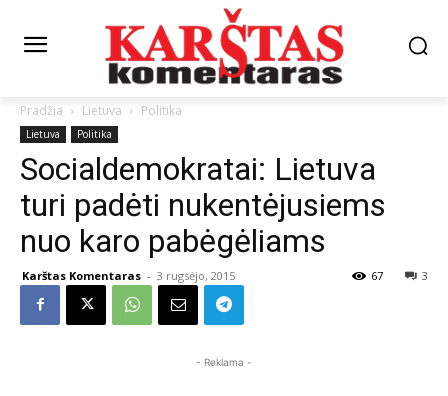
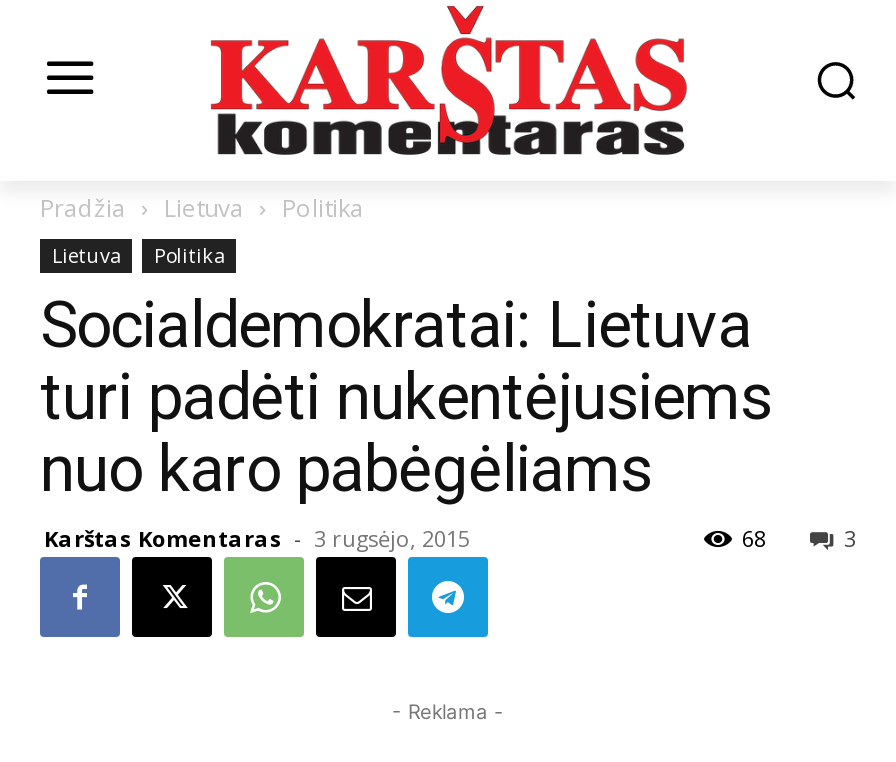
[371,268,383,283] 67 -> [742,524,766,554] 68

